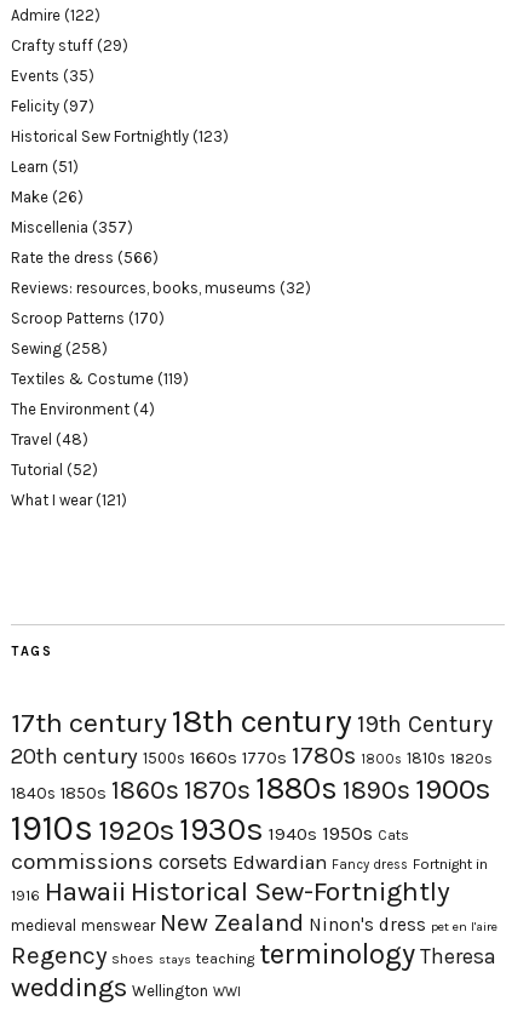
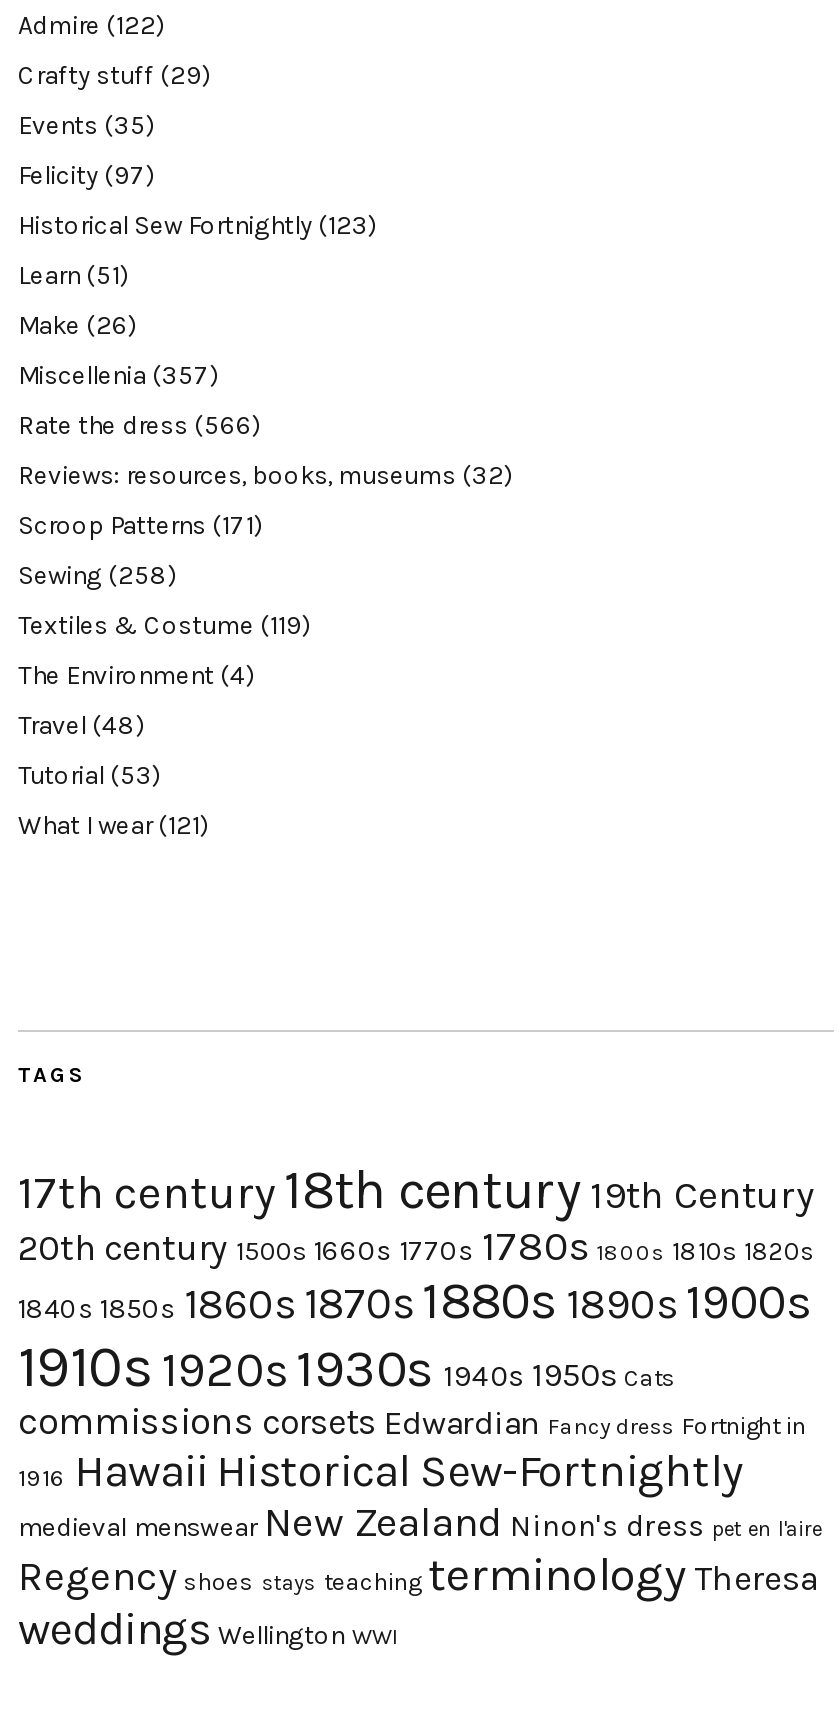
[11,309,165,327] Scroop Patterns (170) -> [18,510,264,540] Scroop Patterns (171)
[11,460,98,478] Tutorial (52) -> [18,760,162,790] Tutorial (53)

